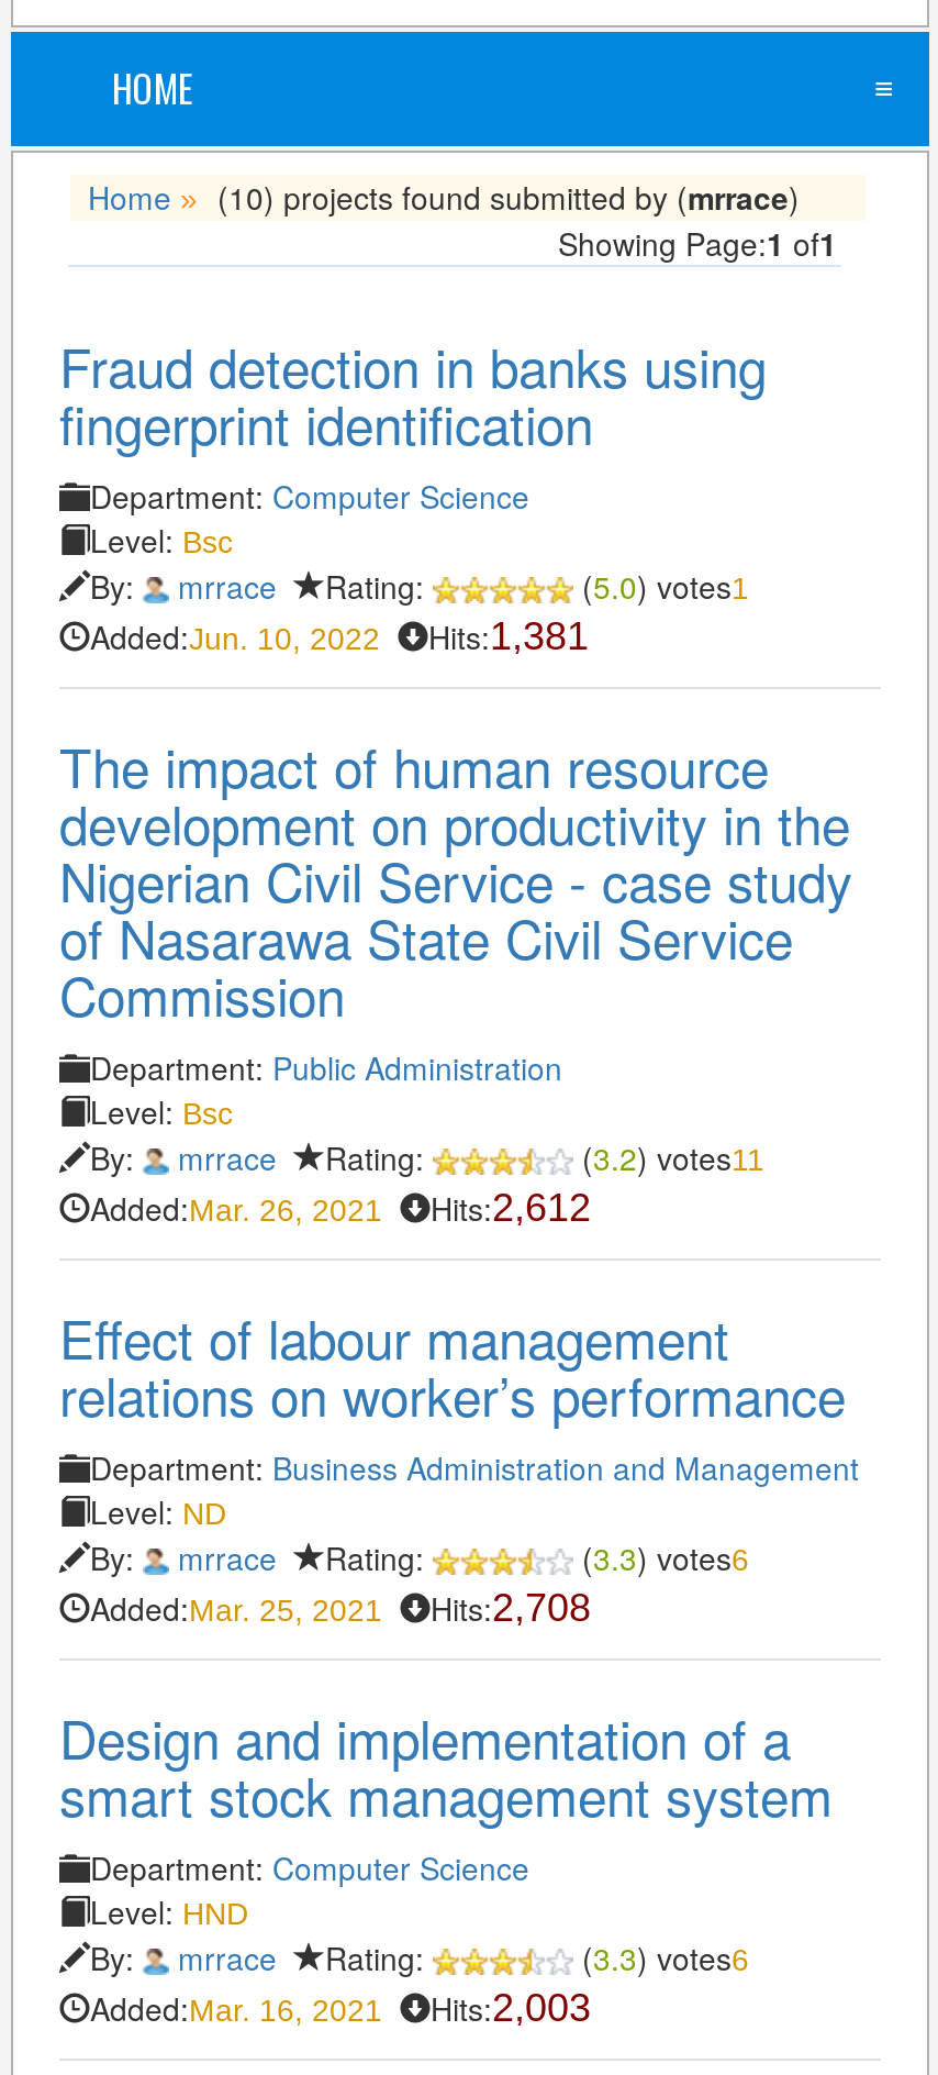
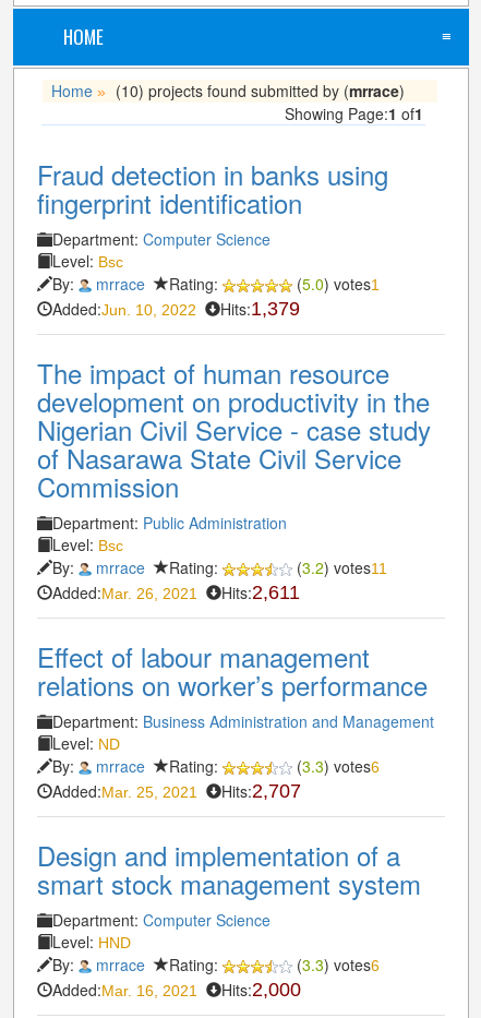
[90,614,589,658] Added:Jun. 10, 2022 Hits:1,381 -> [52,298,300,320] Added:Jun. 10, 2022 Hits:1,379
[90,1186,591,1230] Added:Mar. 26, 2021 Hits:2,612 -> [52,581,300,603] Added:Mar. 26, 2021 Hits:2,611
[90,1586,591,1630] Added:Mar. 25, 2021 Hits:2,708 -> [52,780,301,802] Added:Mar. 25, 2021 Hits:2,707
[90,1986,591,2030] Added:Mar. 16, 2021 Hits:2,003 -> [52,979,301,1000] Added:Mar. 16, 2021 Hits:2,000

